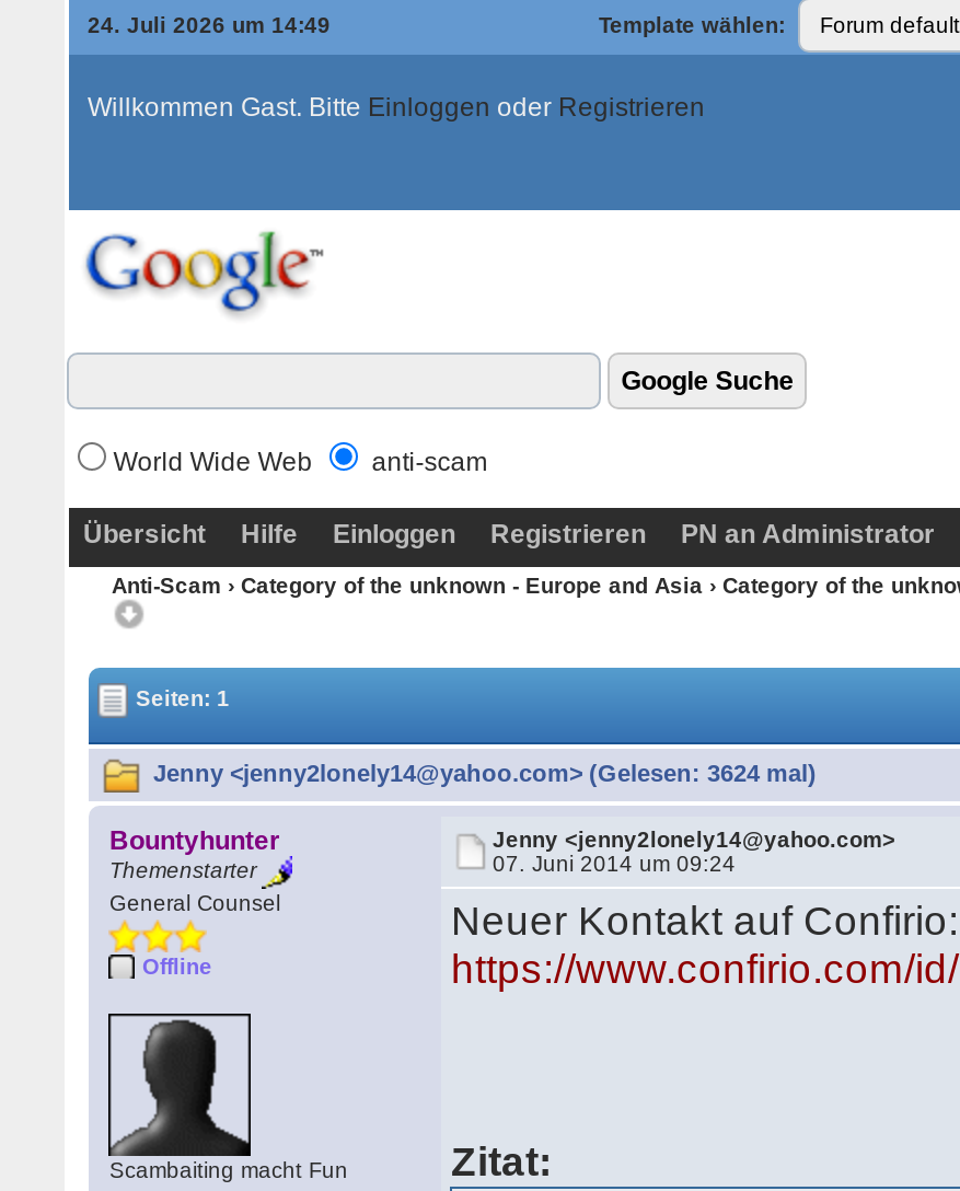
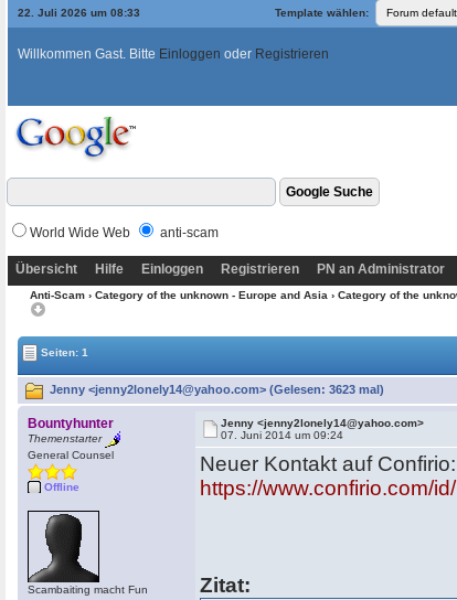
[88,13,331,37] 24. Juli 2026 um 14:49 -> [17,7,140,19] 22. Juli 2026 um 08:33
[147,759,817,786] Jenny <jenny2lonely14@yahoo.com> (Gelesen: 3624 mal) -> [47,383,385,396] Jenny <jenny2lonely14@yahoo.com> (Gelesen: 3623 mal)

